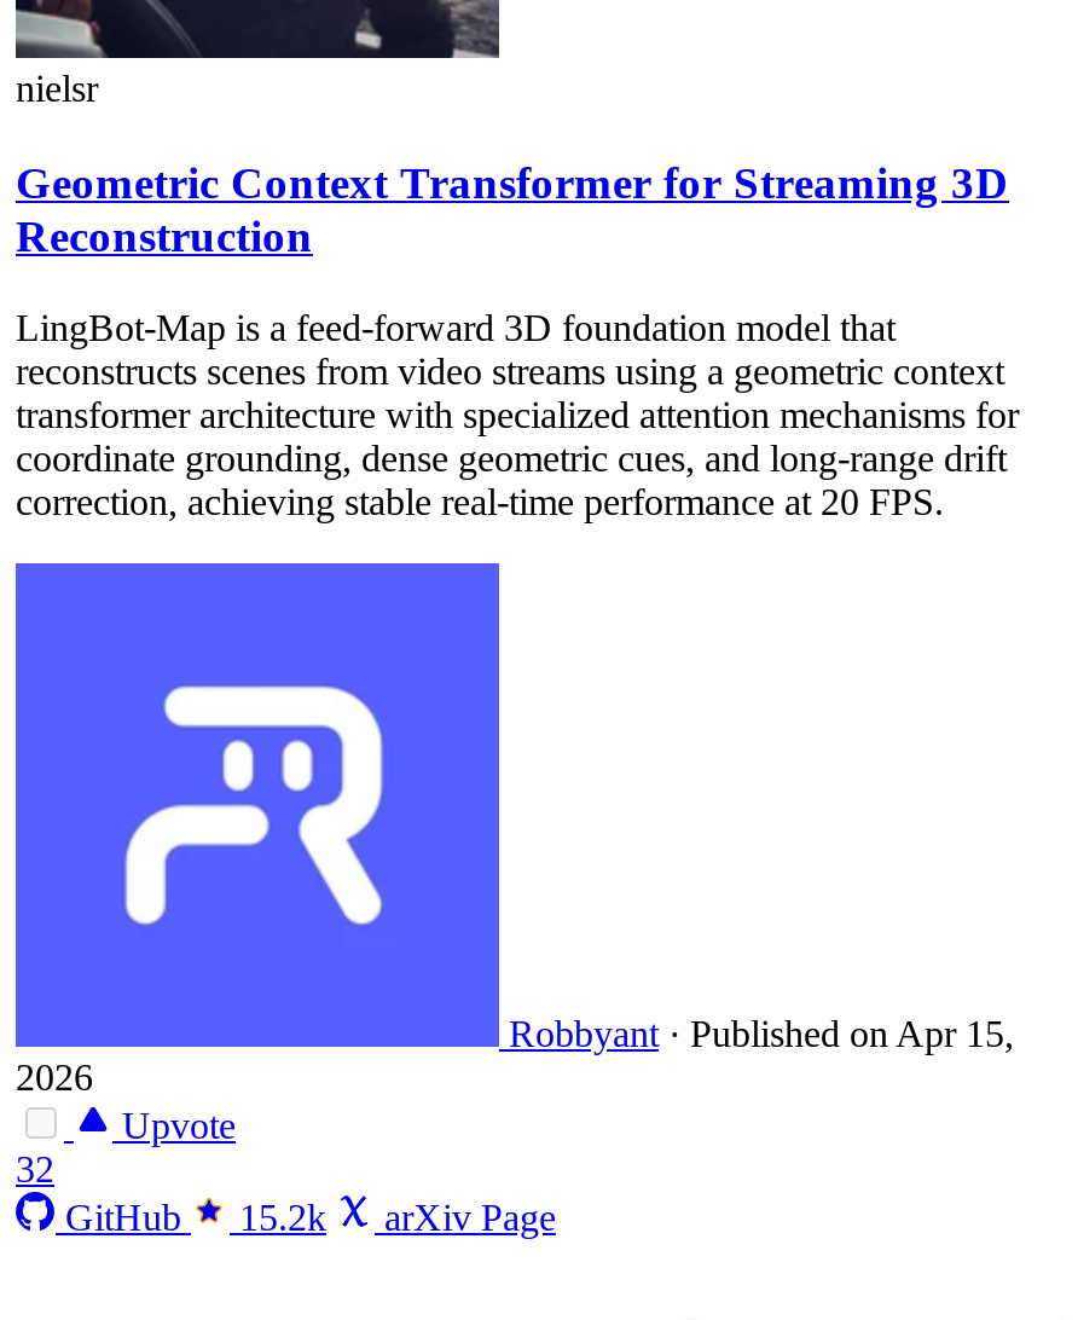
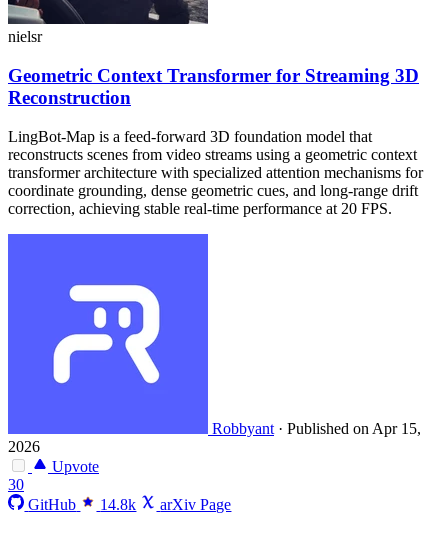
[16,1150,54,1191] 32 -> [8,475,24,492] 30
[65,1198,556,1239] GitHub 15.2k arXiv Page -> [28,495,231,512] GitHub 14.8k arXiv Page

